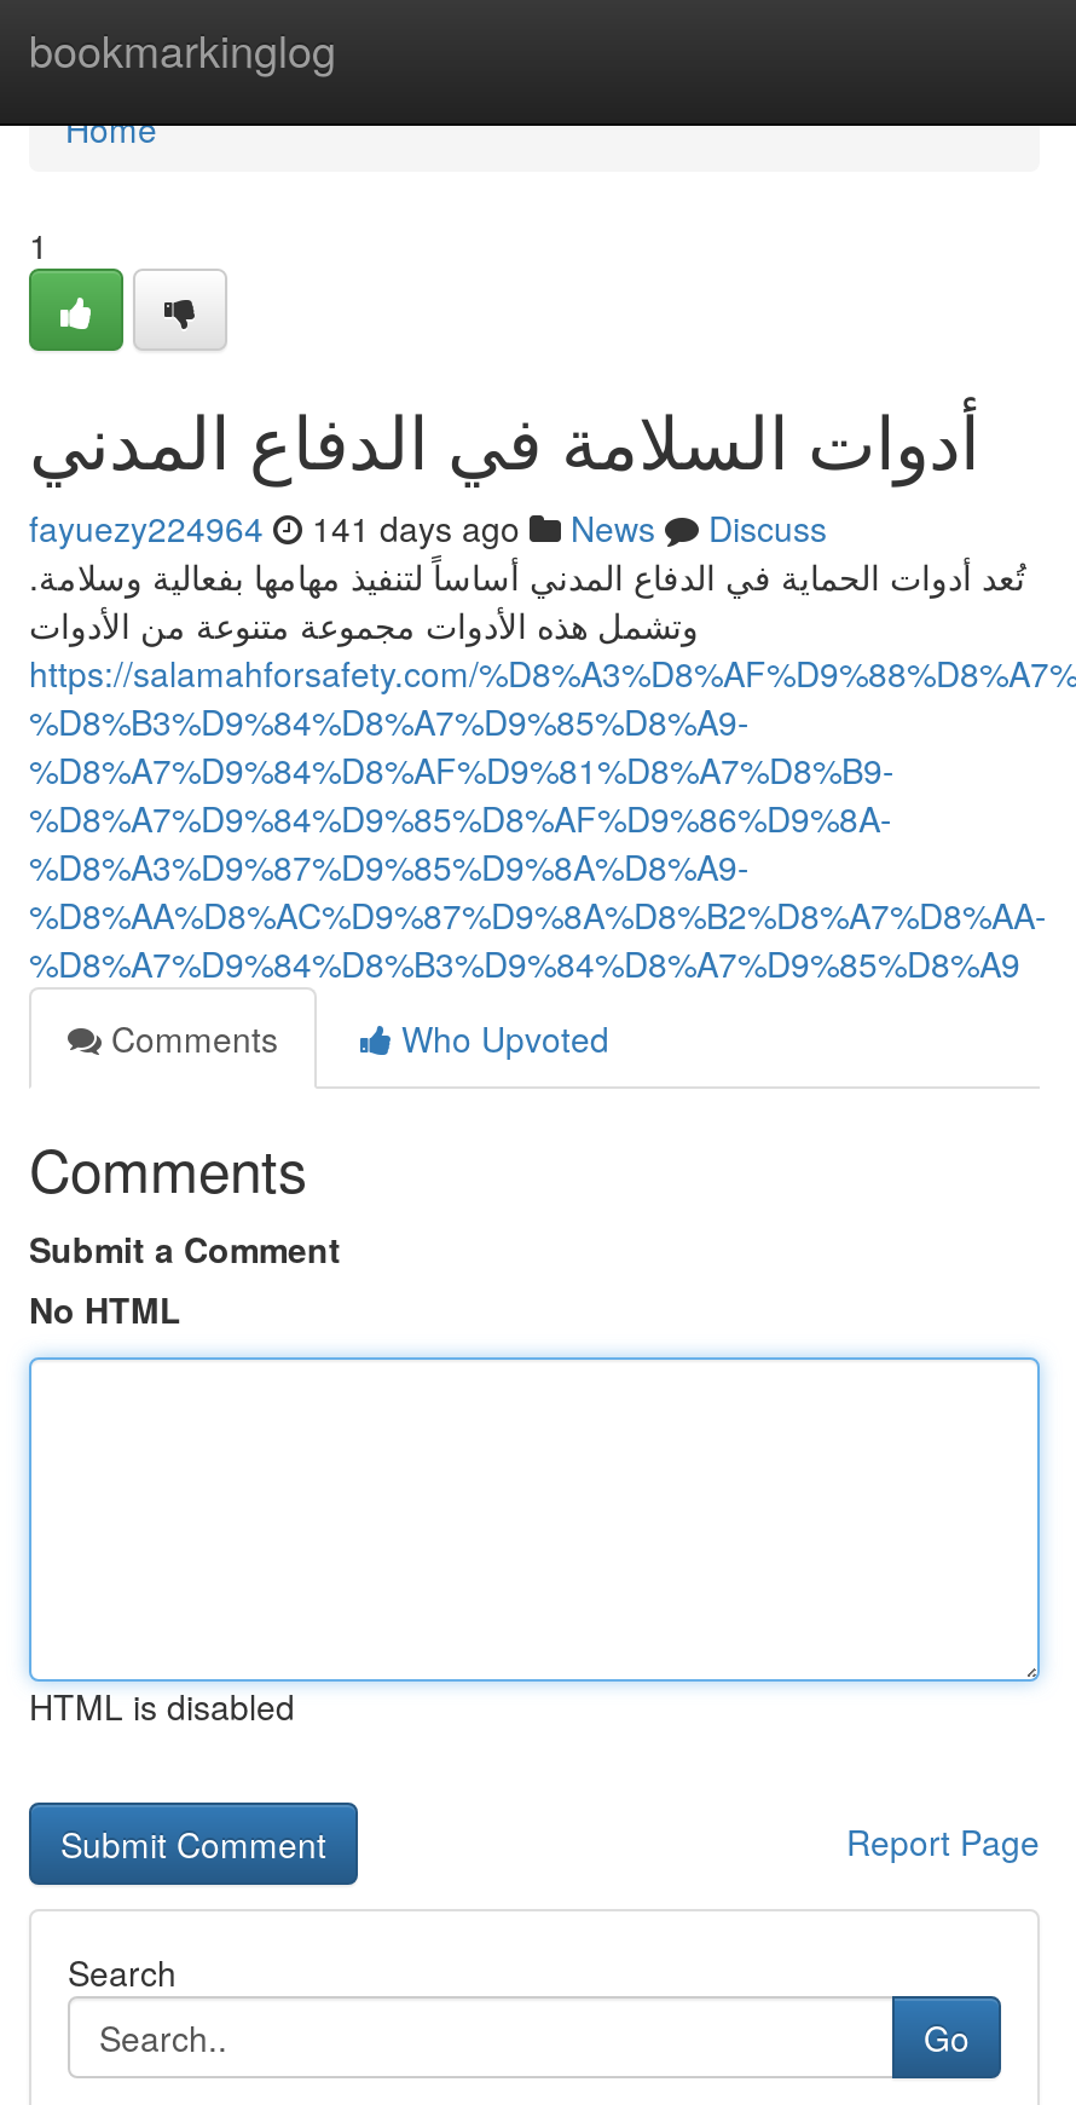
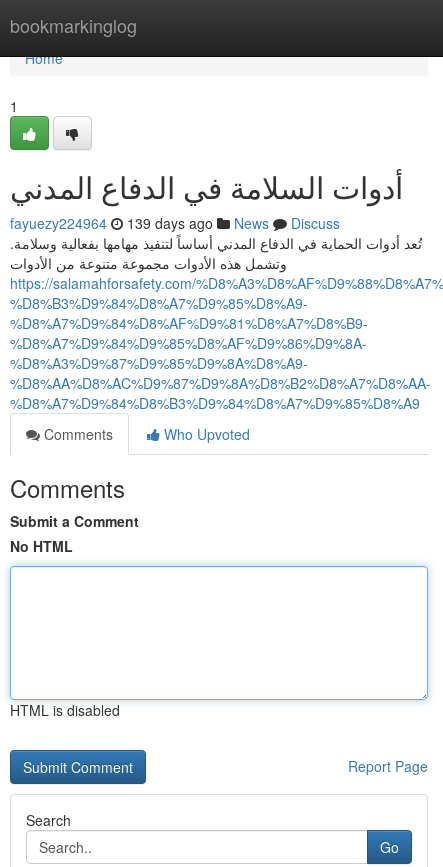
[29,503,827,552] fayuezy224964 141 days ago News Discuss -> [10,213,340,233] fayuezy224964 139 days ago News Discuss

